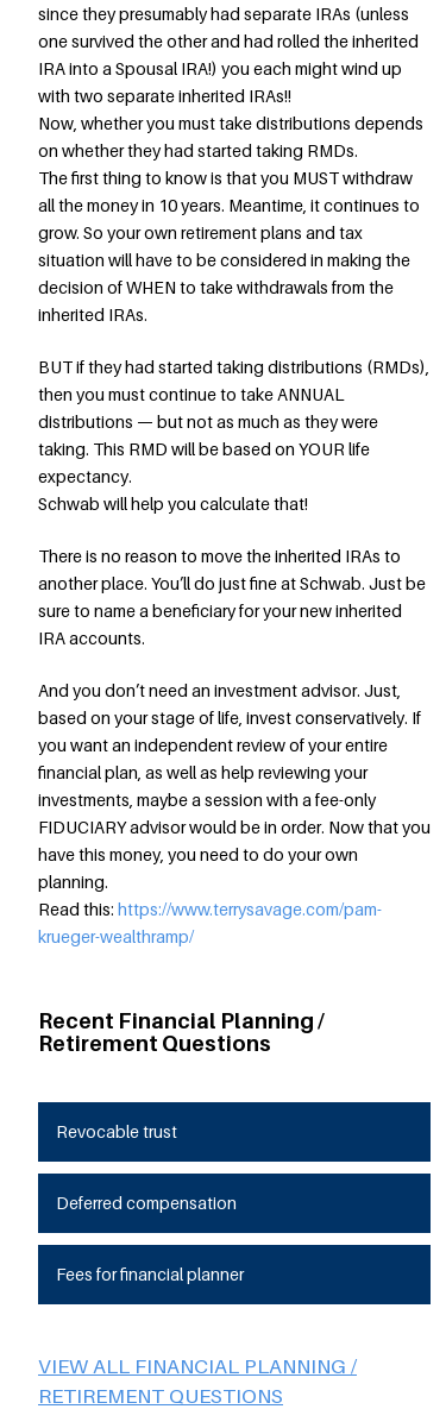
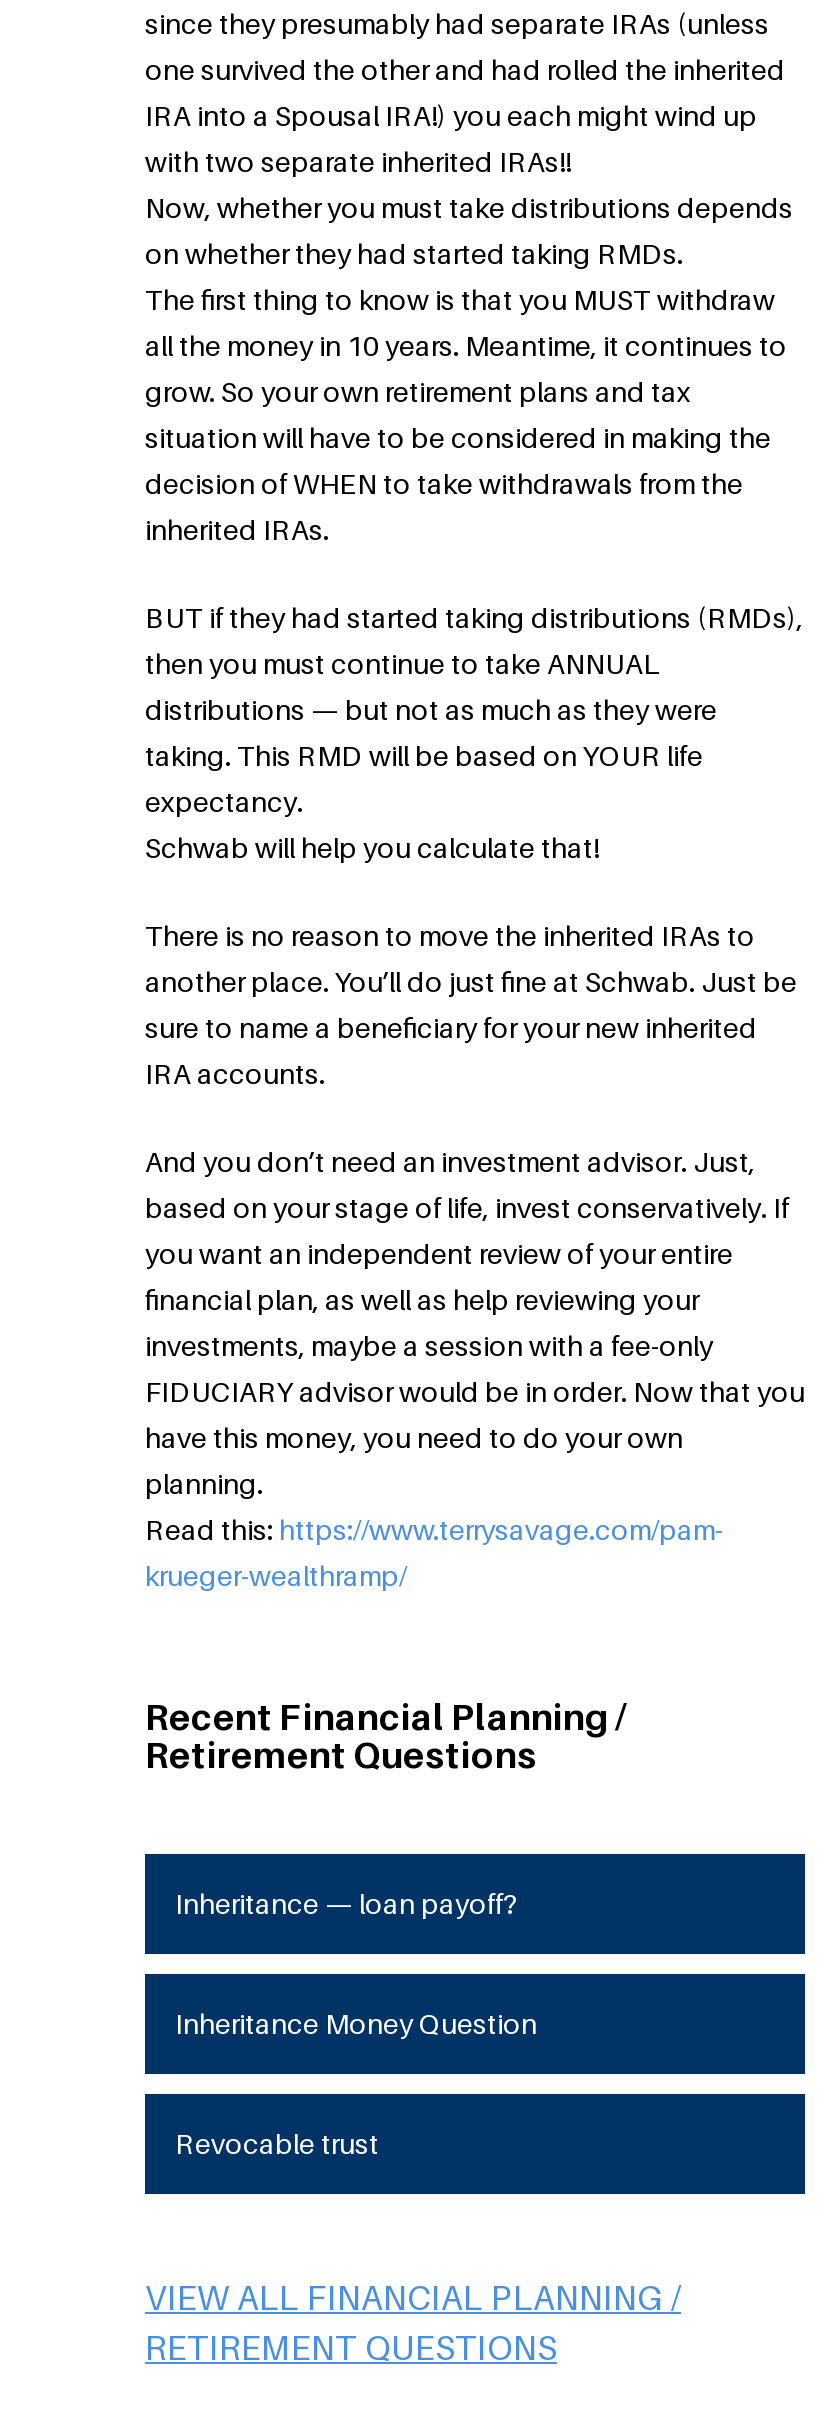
none -> [175,1886,519,1920] Inheritance — loan payoff?
none -> [175,2006,537,2040] Inheritance Money Question
moved [56,1121,177,1141] -> [175,2126,379,2160]: Revocable trust
[56,1192,237,1213] Deferred compensation -> none
[56,1264,244,1284] Fees for financial planner -> none

